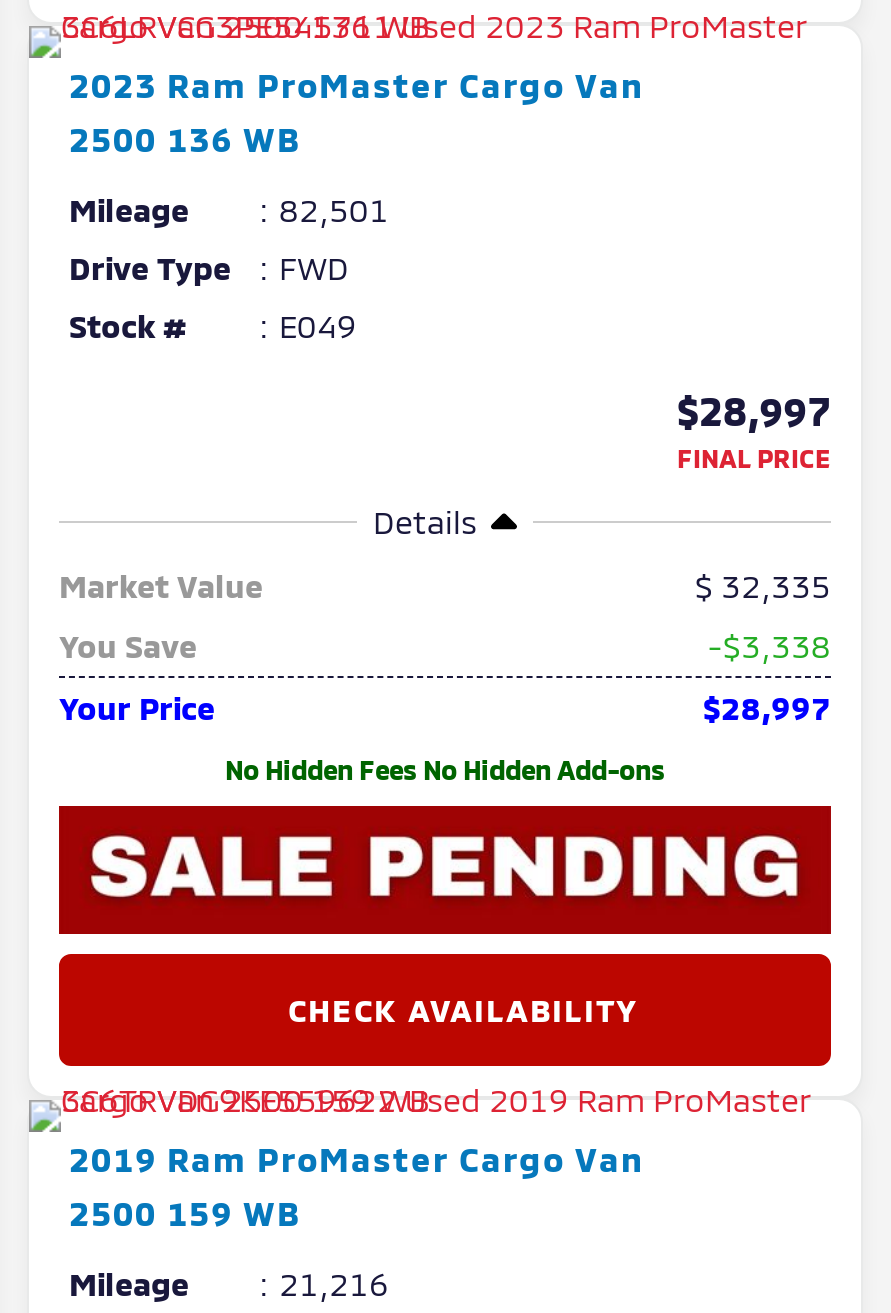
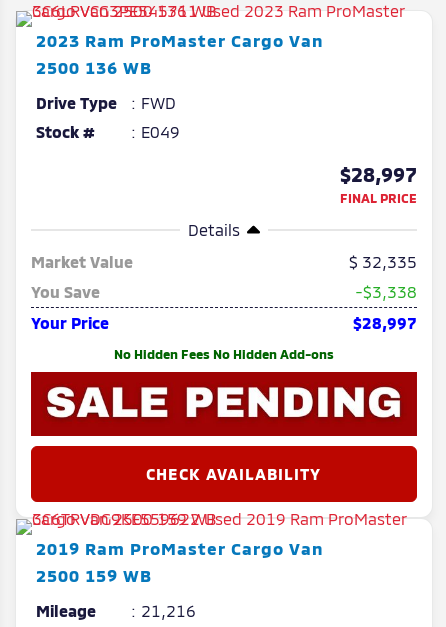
[69,190,389,228] Mileage | 82,501 -> none

